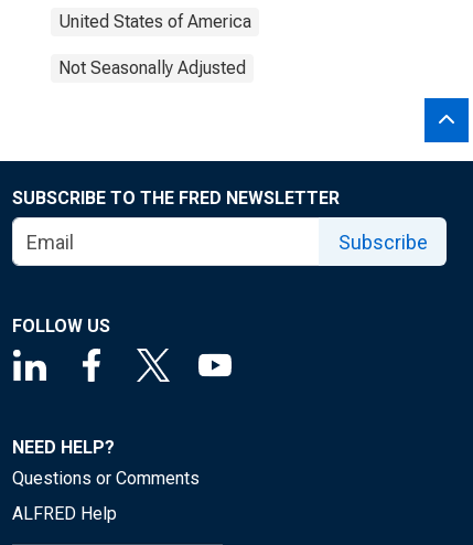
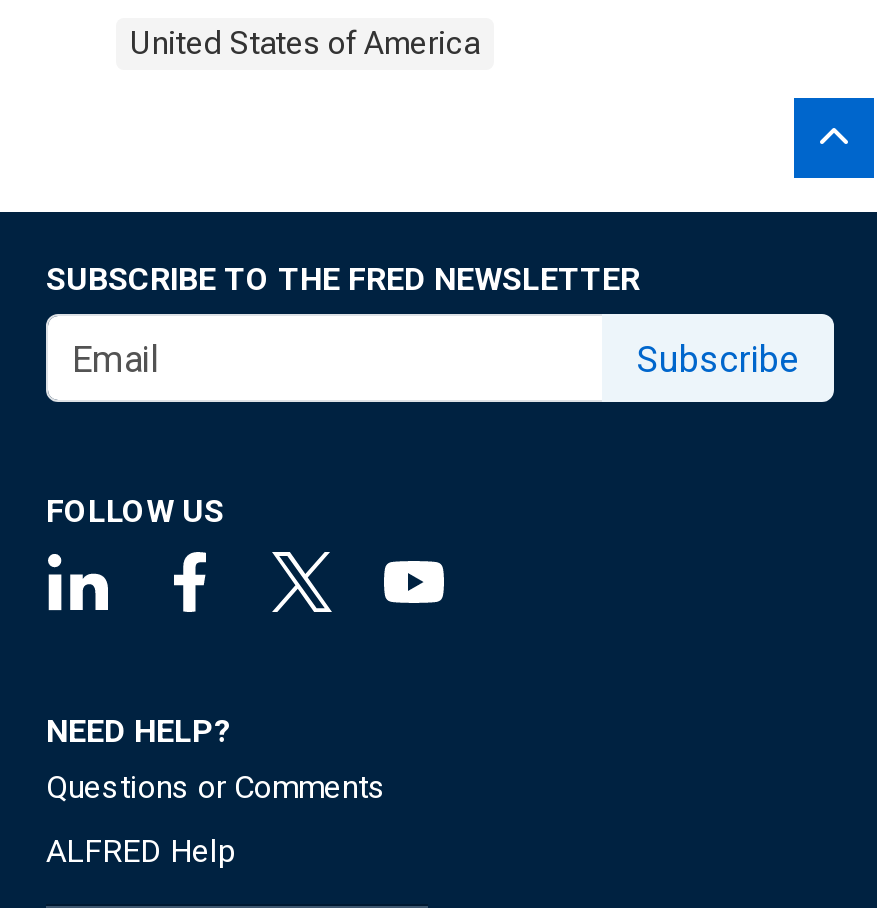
[58,57,246,78] Not Seasonally Adjusted -> none

